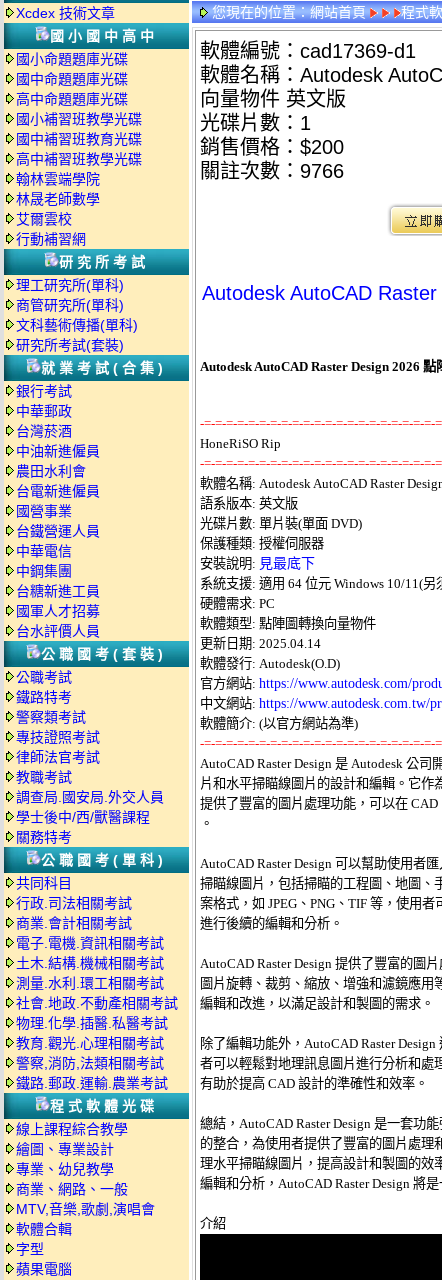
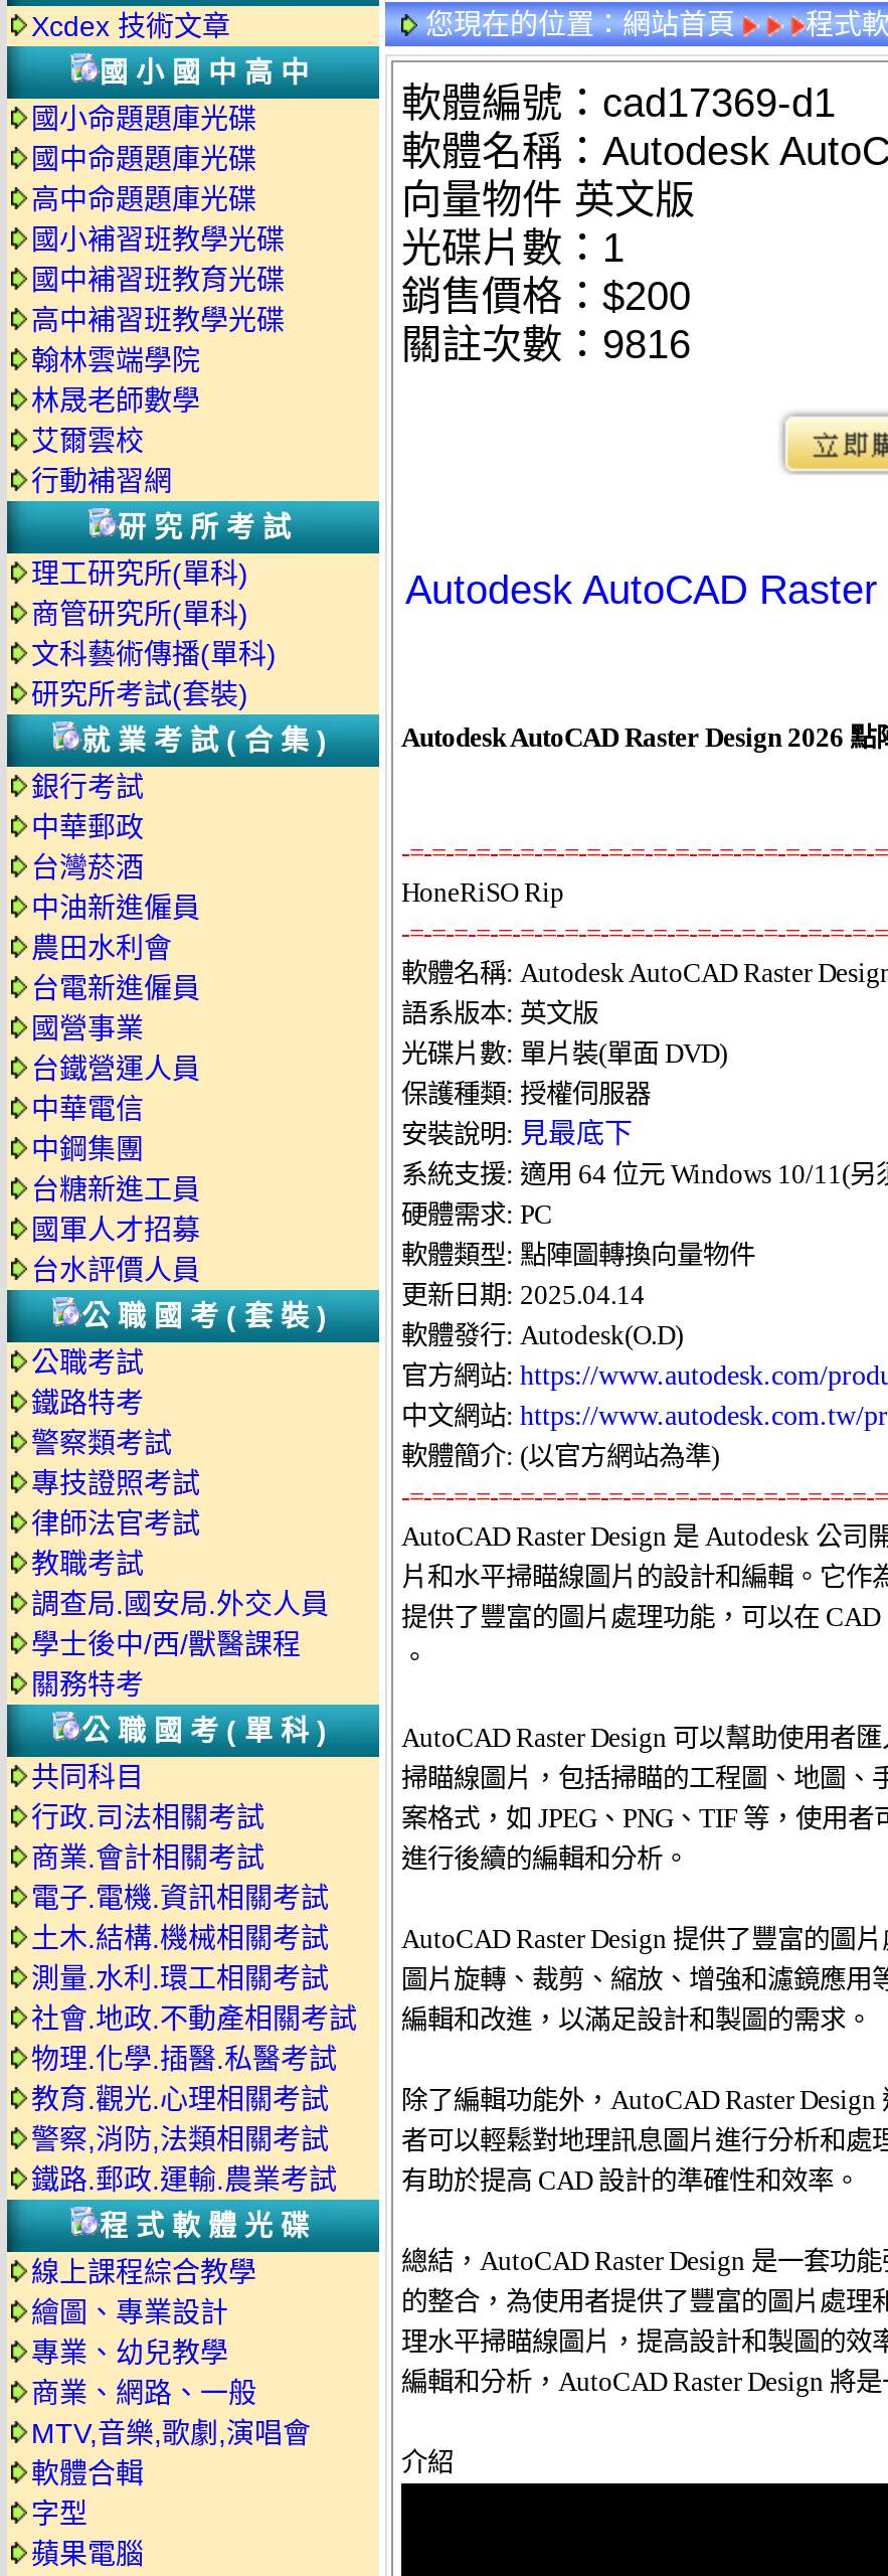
[200,160,344,182] 關註次數：9766 -> [401,322,691,366] 關註次數：9816

